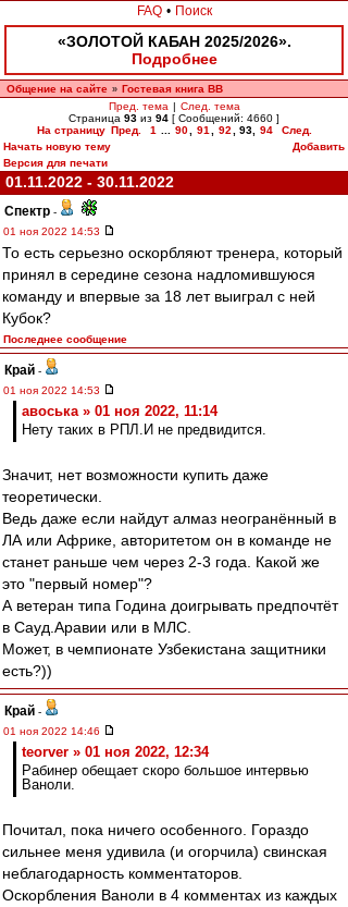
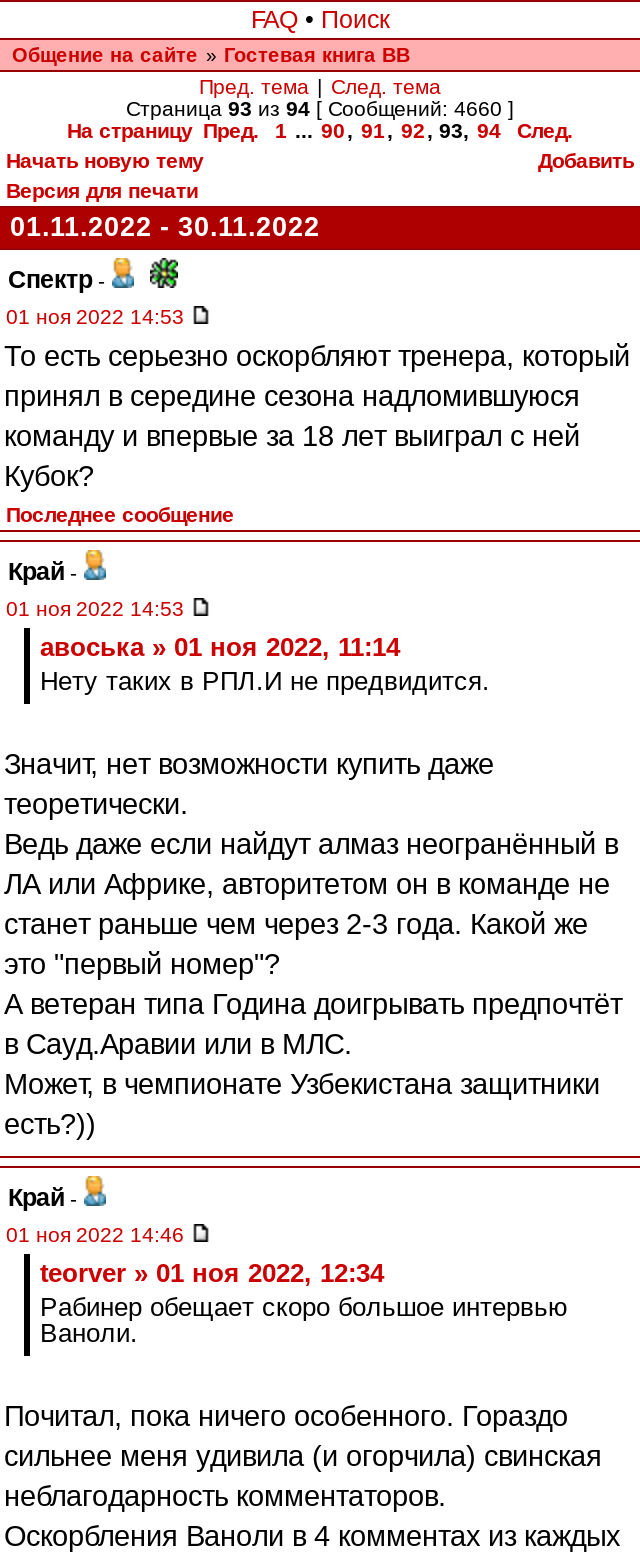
[57,33,291,68] «ЗОЛОТОЙ КАБАН 2025/2026». | Подробнее -> none

